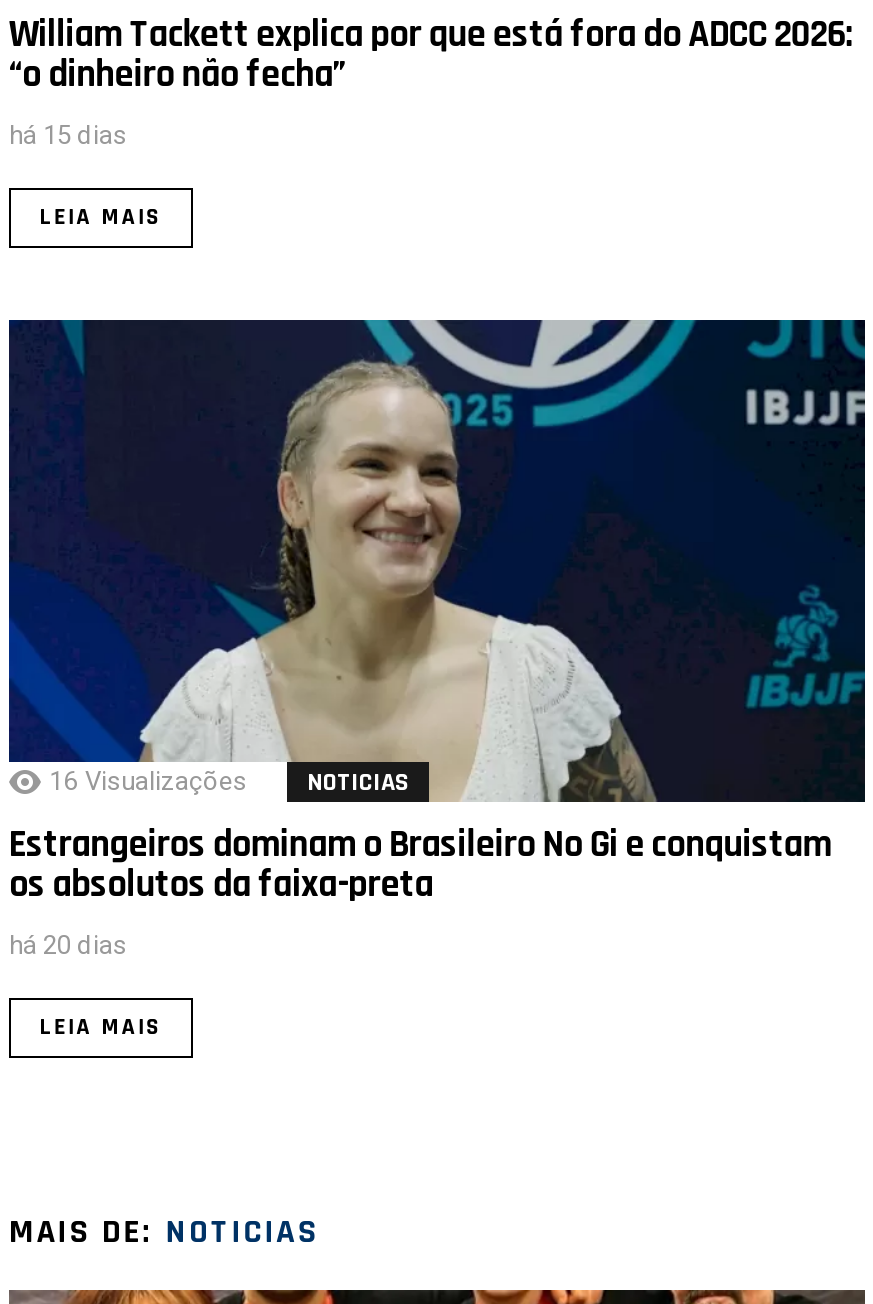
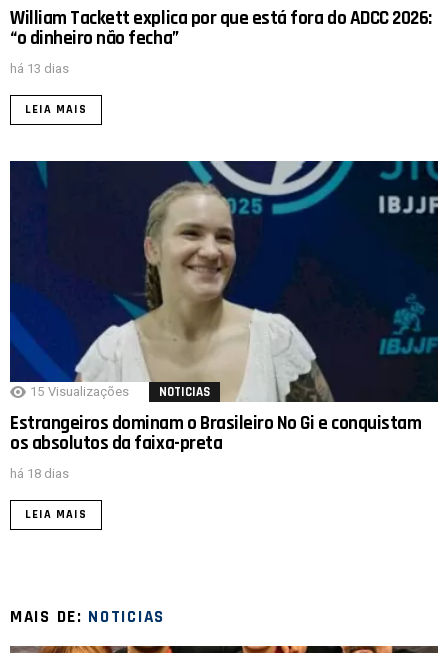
[9,120,127,150] há 15 dias -> [10,61,69,76] há 13 dias
[49,765,247,795] 16 Visualizações -> [30,384,129,399] 15 Visualizações
[9,929,127,959] há 20 dias -> [10,466,69,481] há 18 dias

